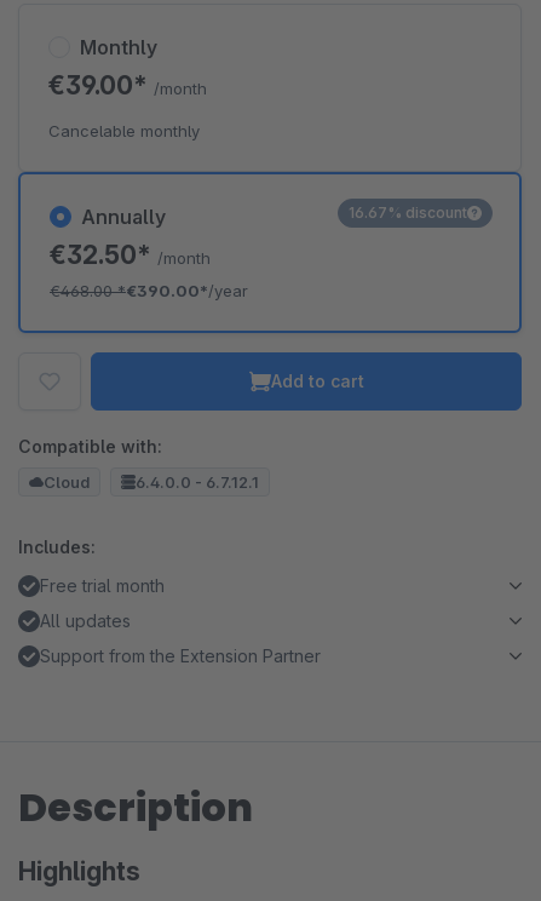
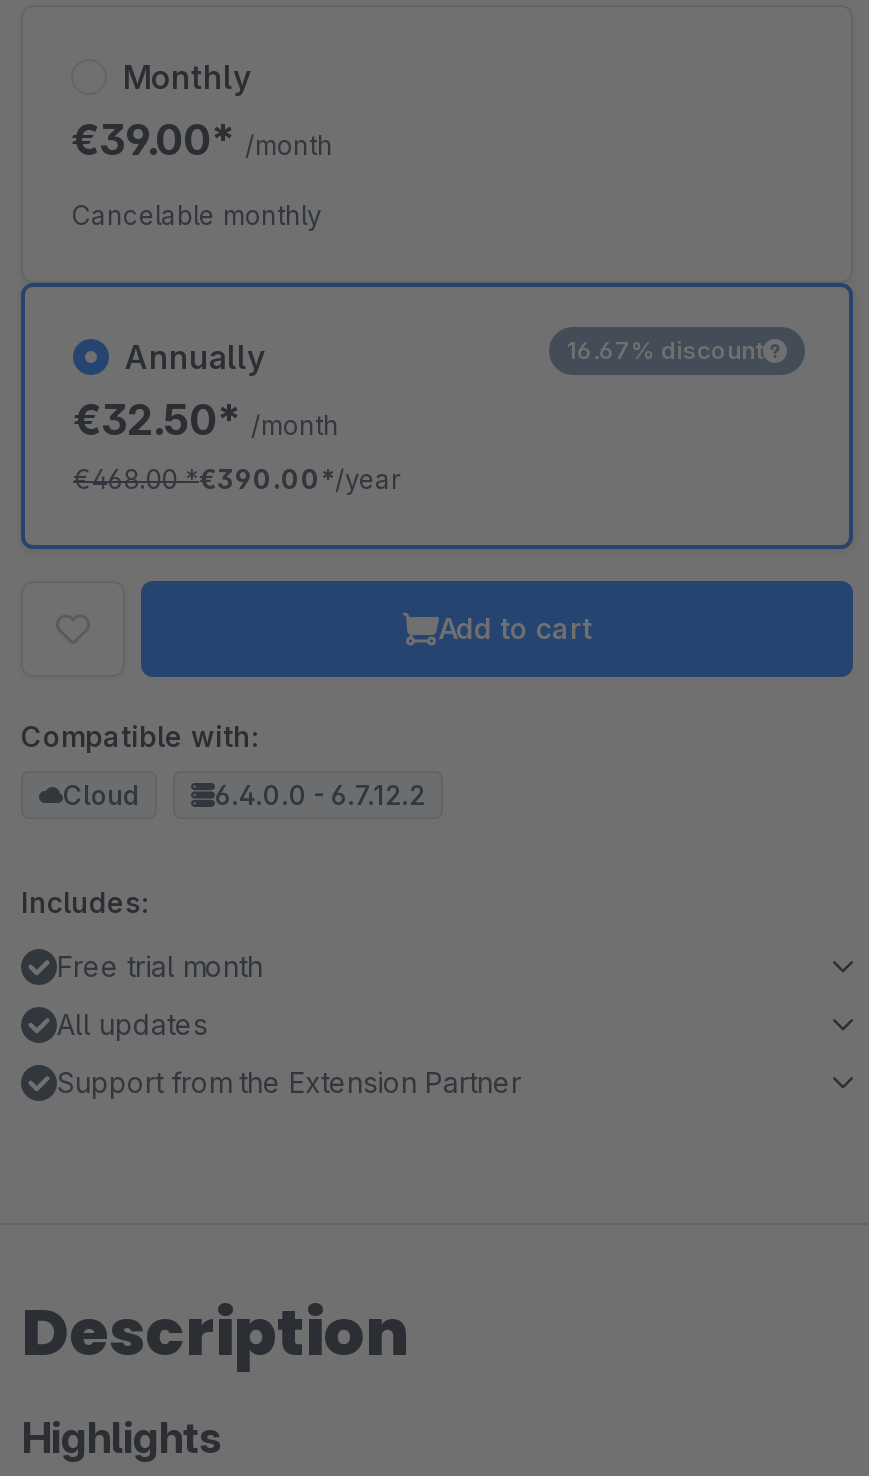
[136,472,259,492] 6.4.0.0 - 6.7.12.1 -> [215,779,425,811] 6.4.0.0 - 6.7.12.2

